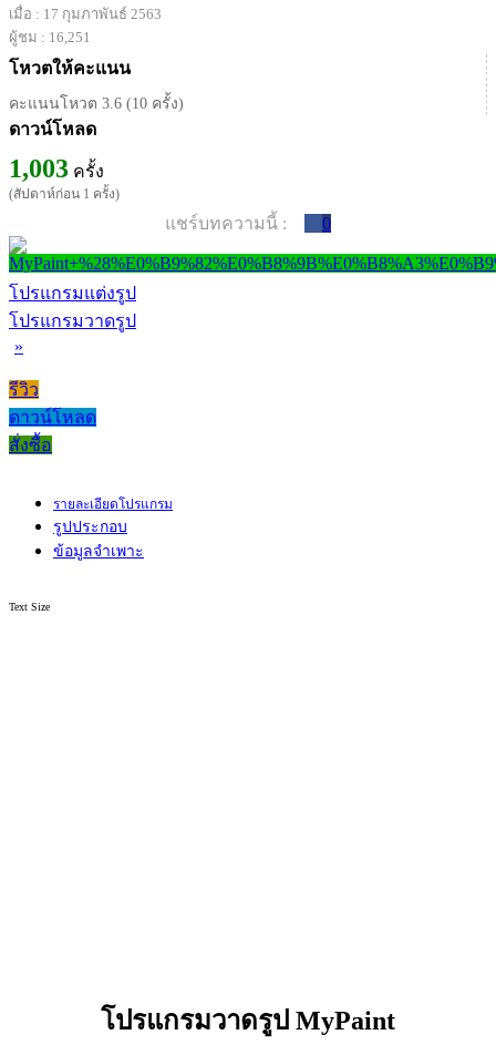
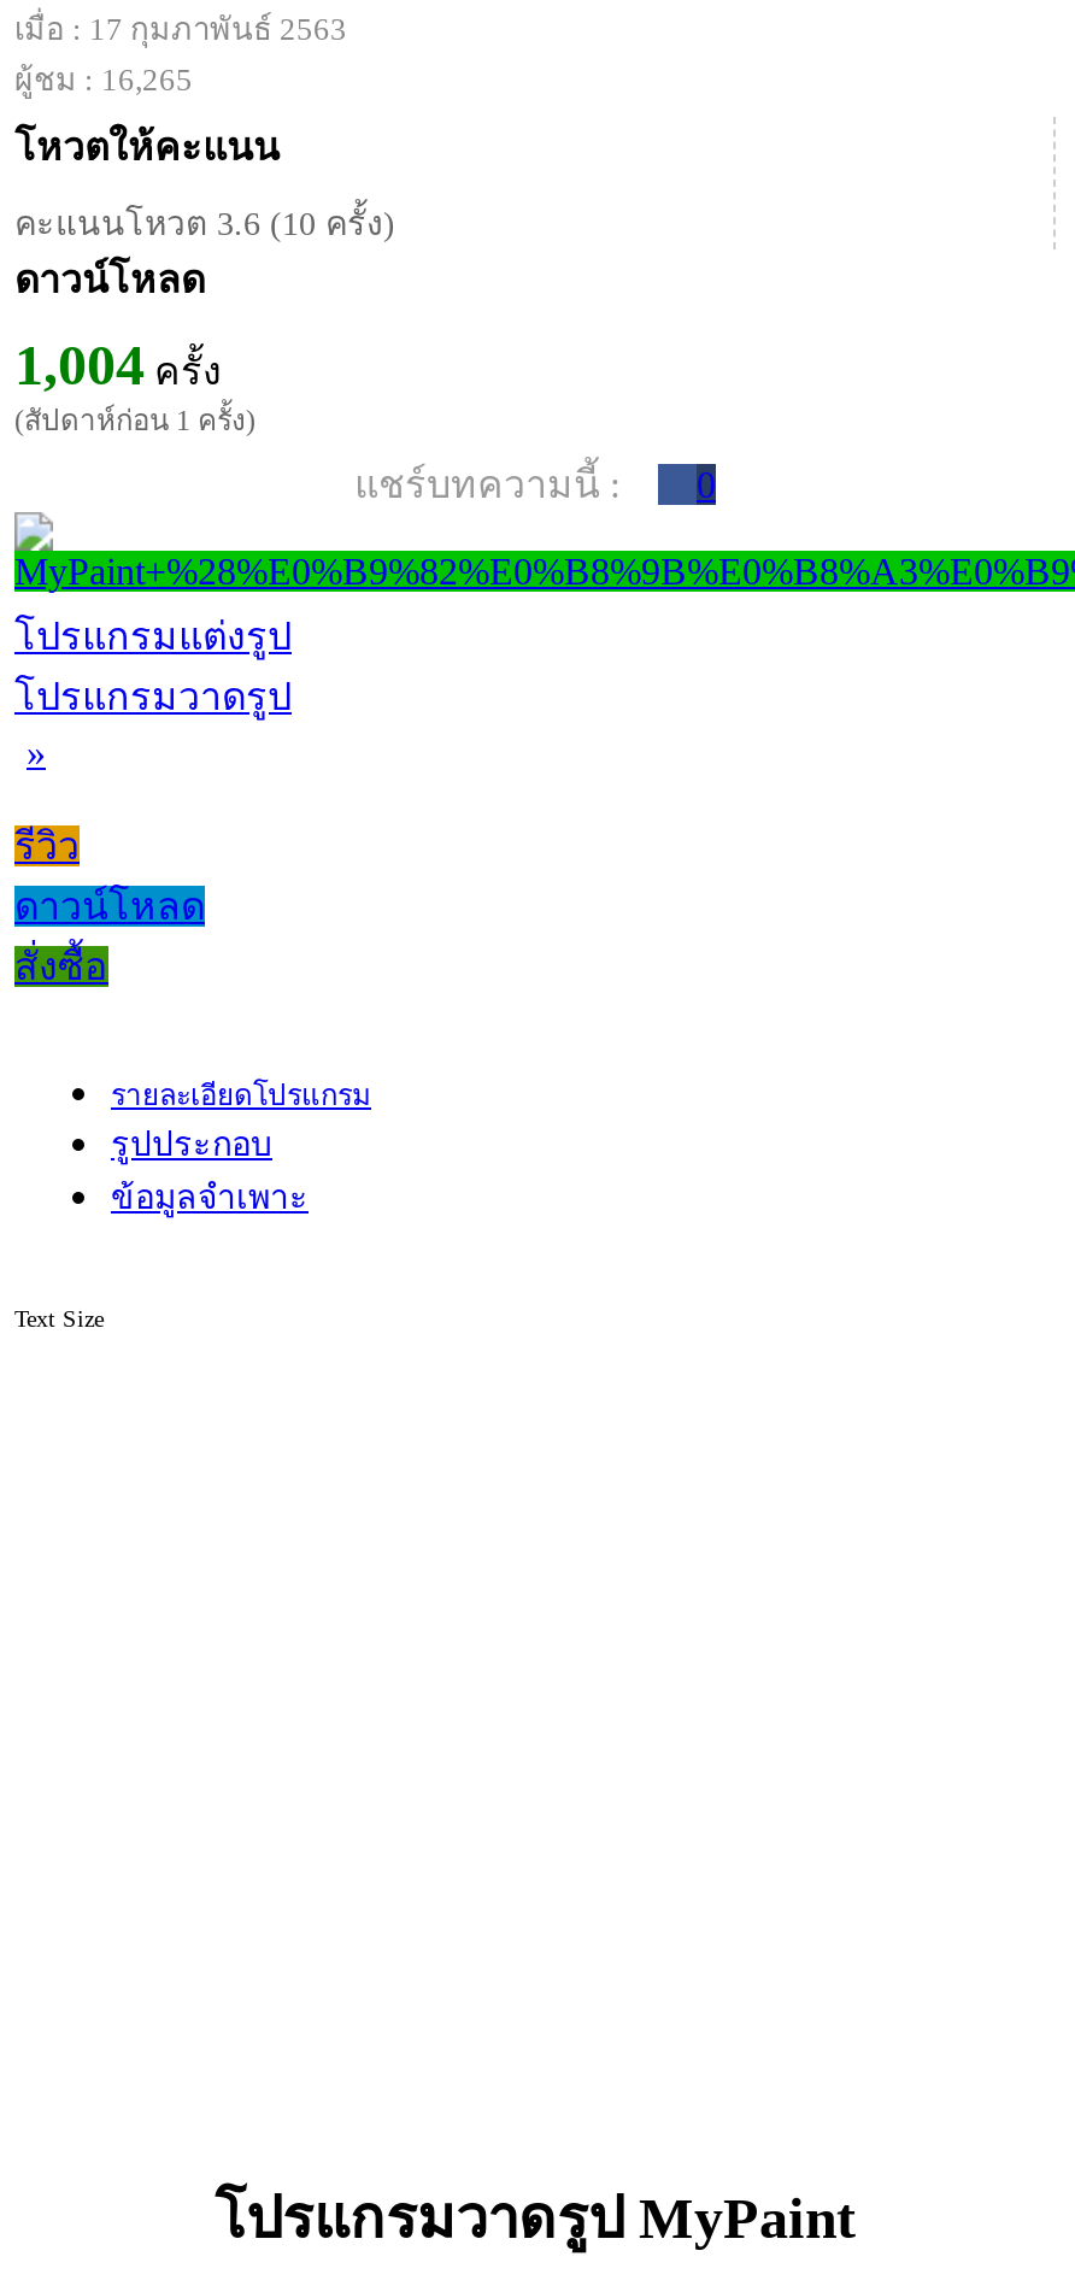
[9,29,91,46] ผู้ชม : 16,251 -> [14,63,193,99] ผู้ชม : 16,265
[9,155,104,183] 1,003ครั้ง -> [14,335,222,398] 1,004ครั้ง

